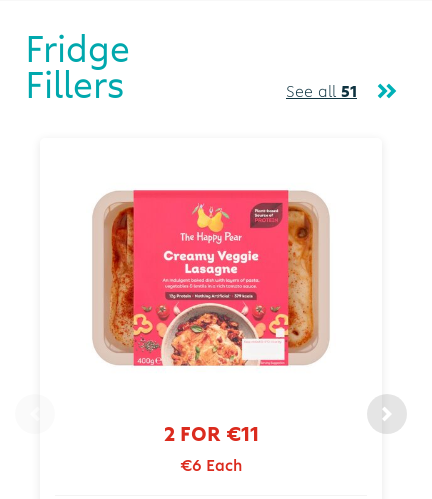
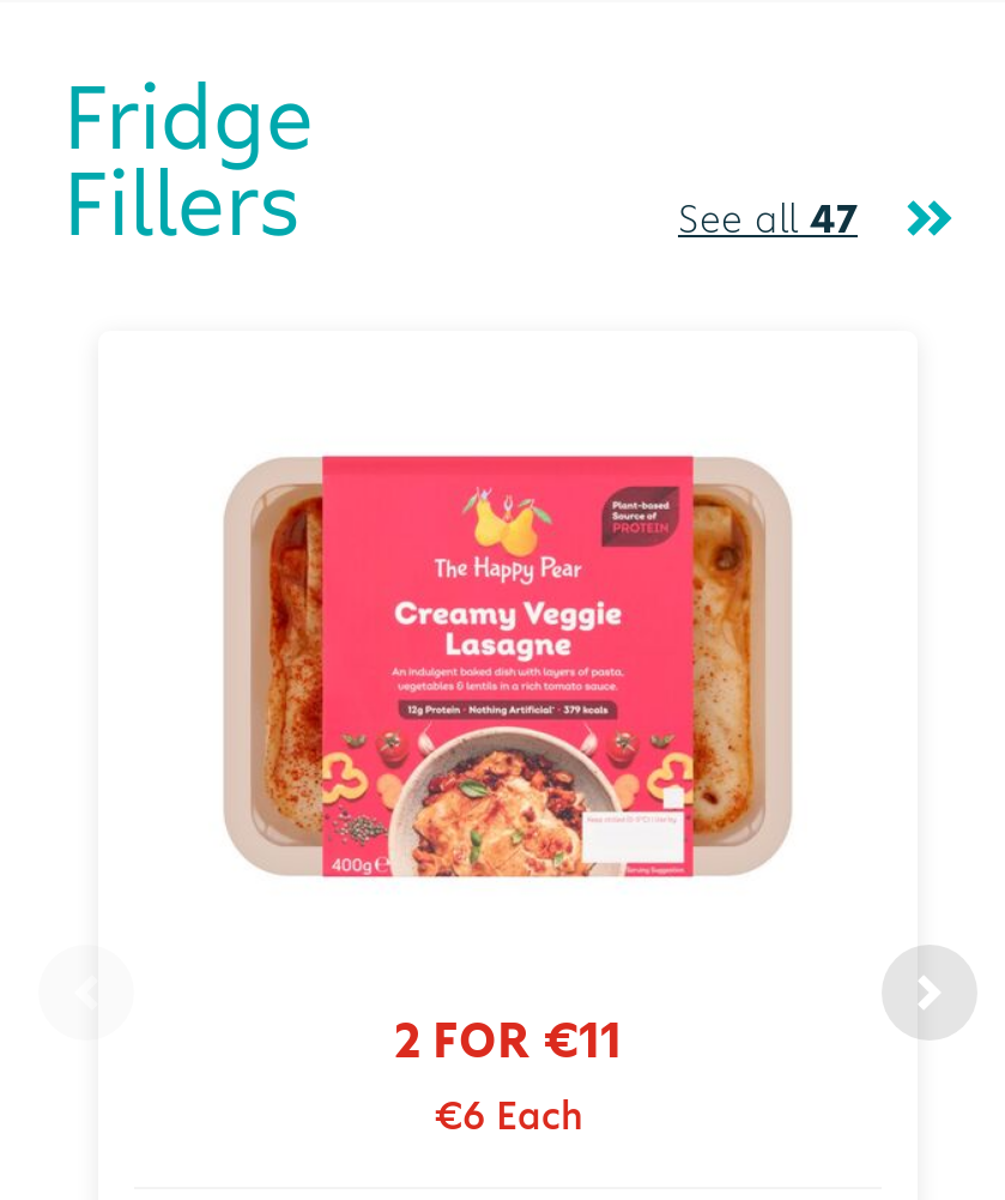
[286,80,357,102] See all 51 -> [678,192,858,245] See all 47

